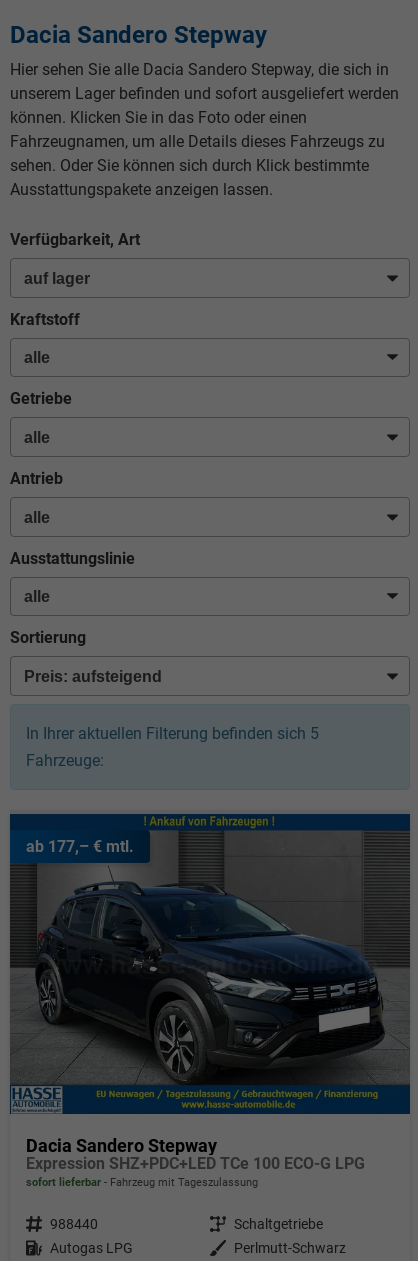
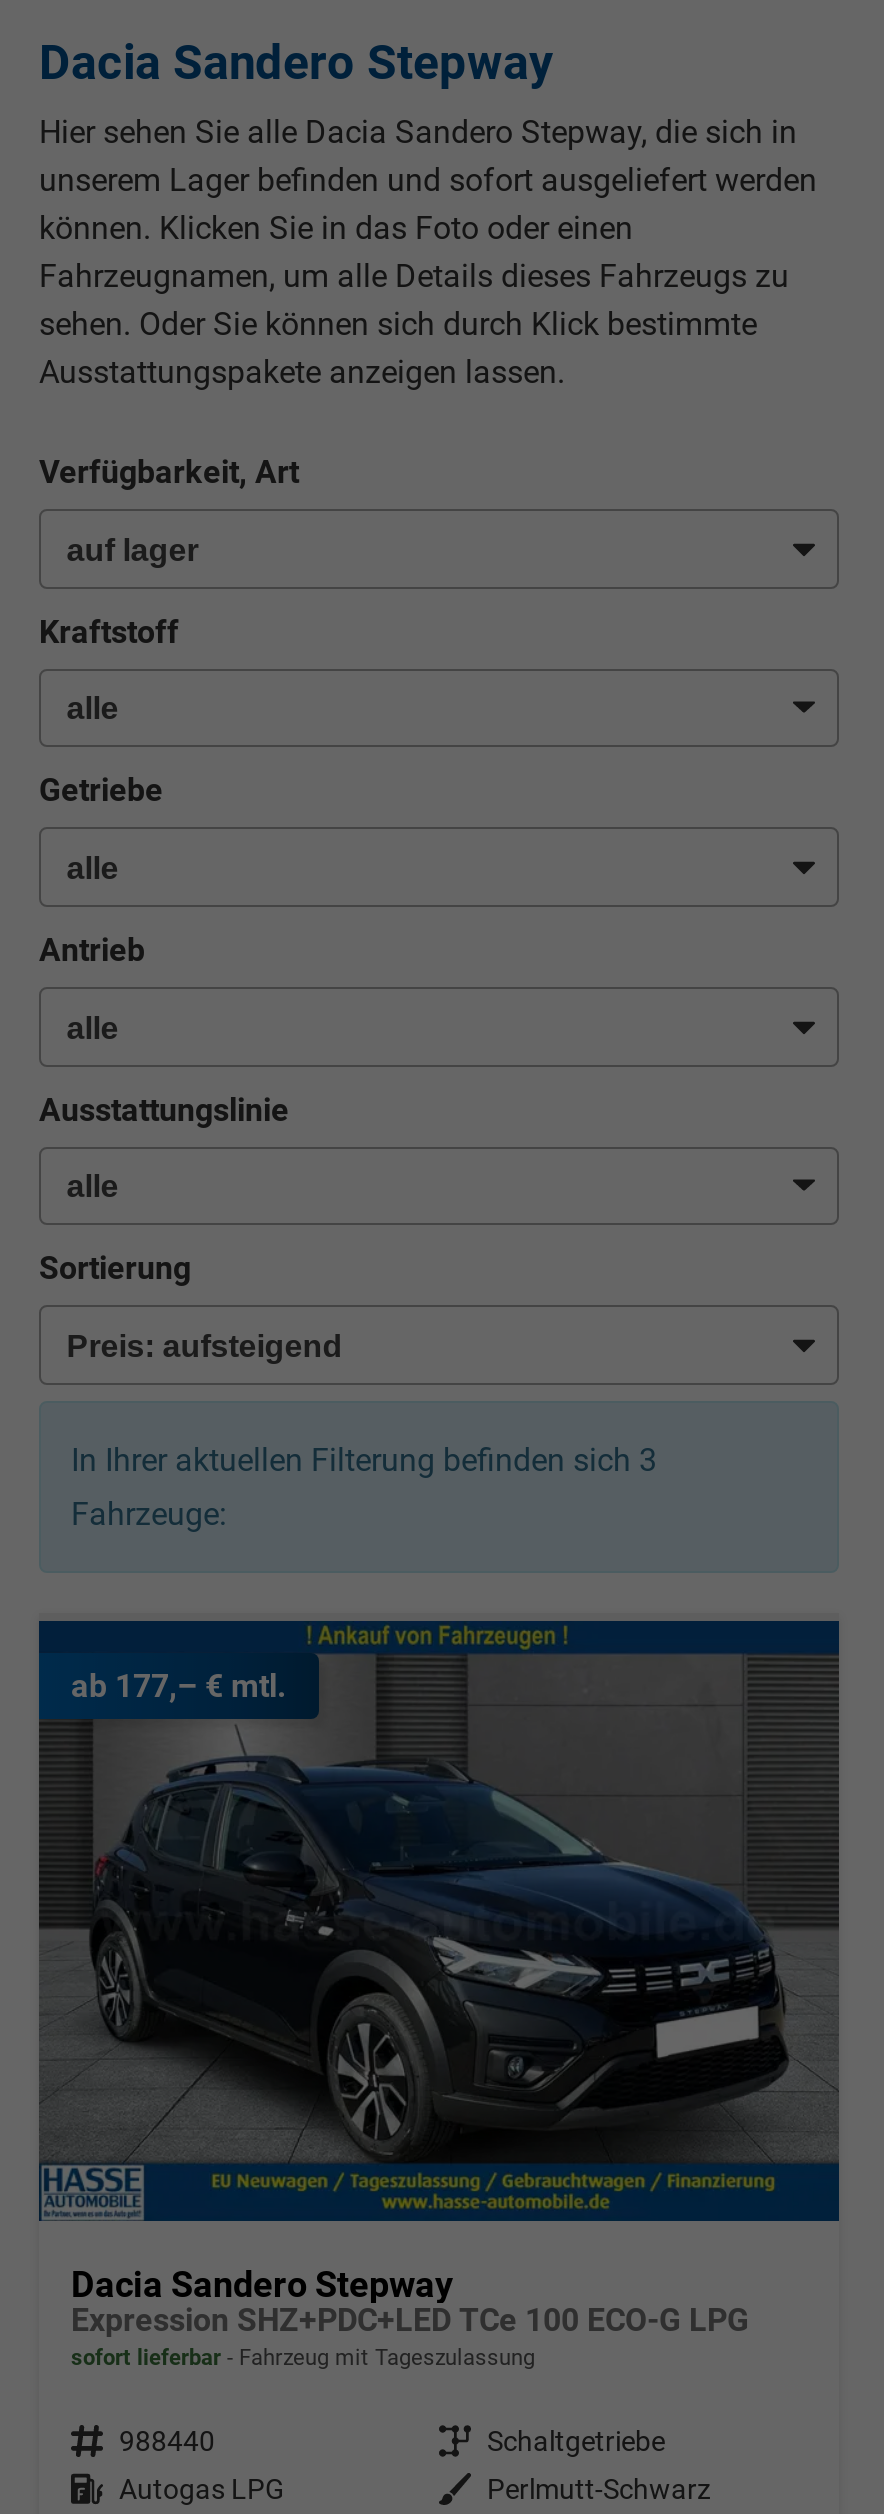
[26,724,319,743] In Ihrer aktuellen Filterung befinden sich 5 -> [71,1440,657,1478] In Ihrer aktuellen Filterung befinden sich 3

